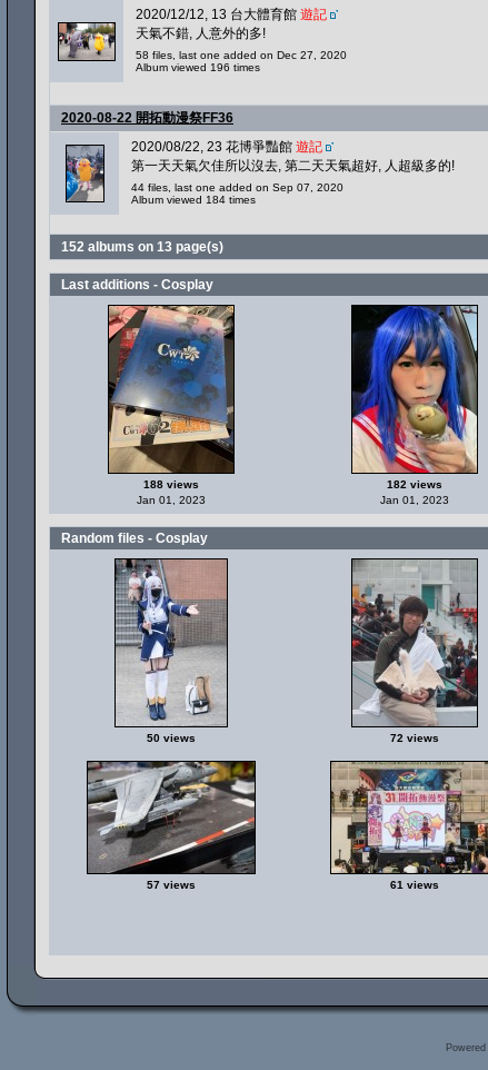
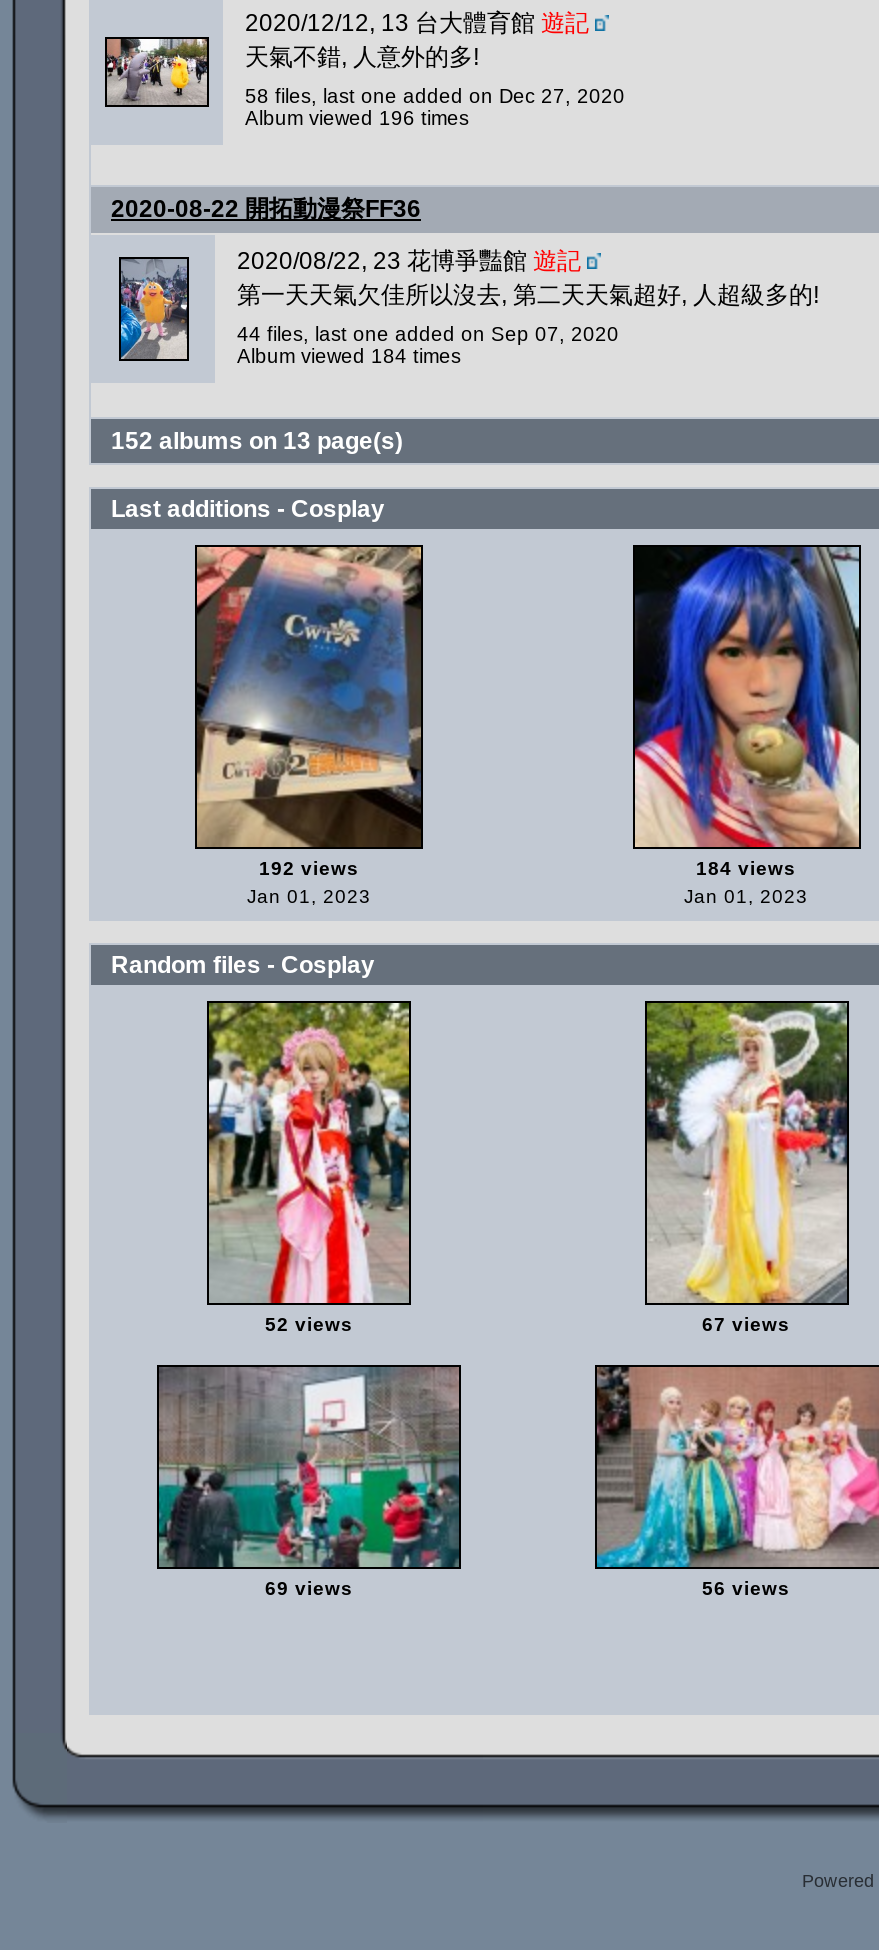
[143,478,199,491] 188 views -> [259,857,359,879] 192 views
[386,478,442,491] 182 views -> [696,857,796,879] 184 views
[114,558,228,744] [image] | 50 views -> [207,1001,411,1335] [image] | 52 views
[350,557,479,744] [image] | 72 views -> [633,1001,861,1335] [image] | 67 views
[87,761,256,891] [image] | 57 views -> [157,1365,461,1599] [image] | 69 views
[330,761,485,891] [image] | 61 views -> [595,1365,873,1599] [image] | 56 views

